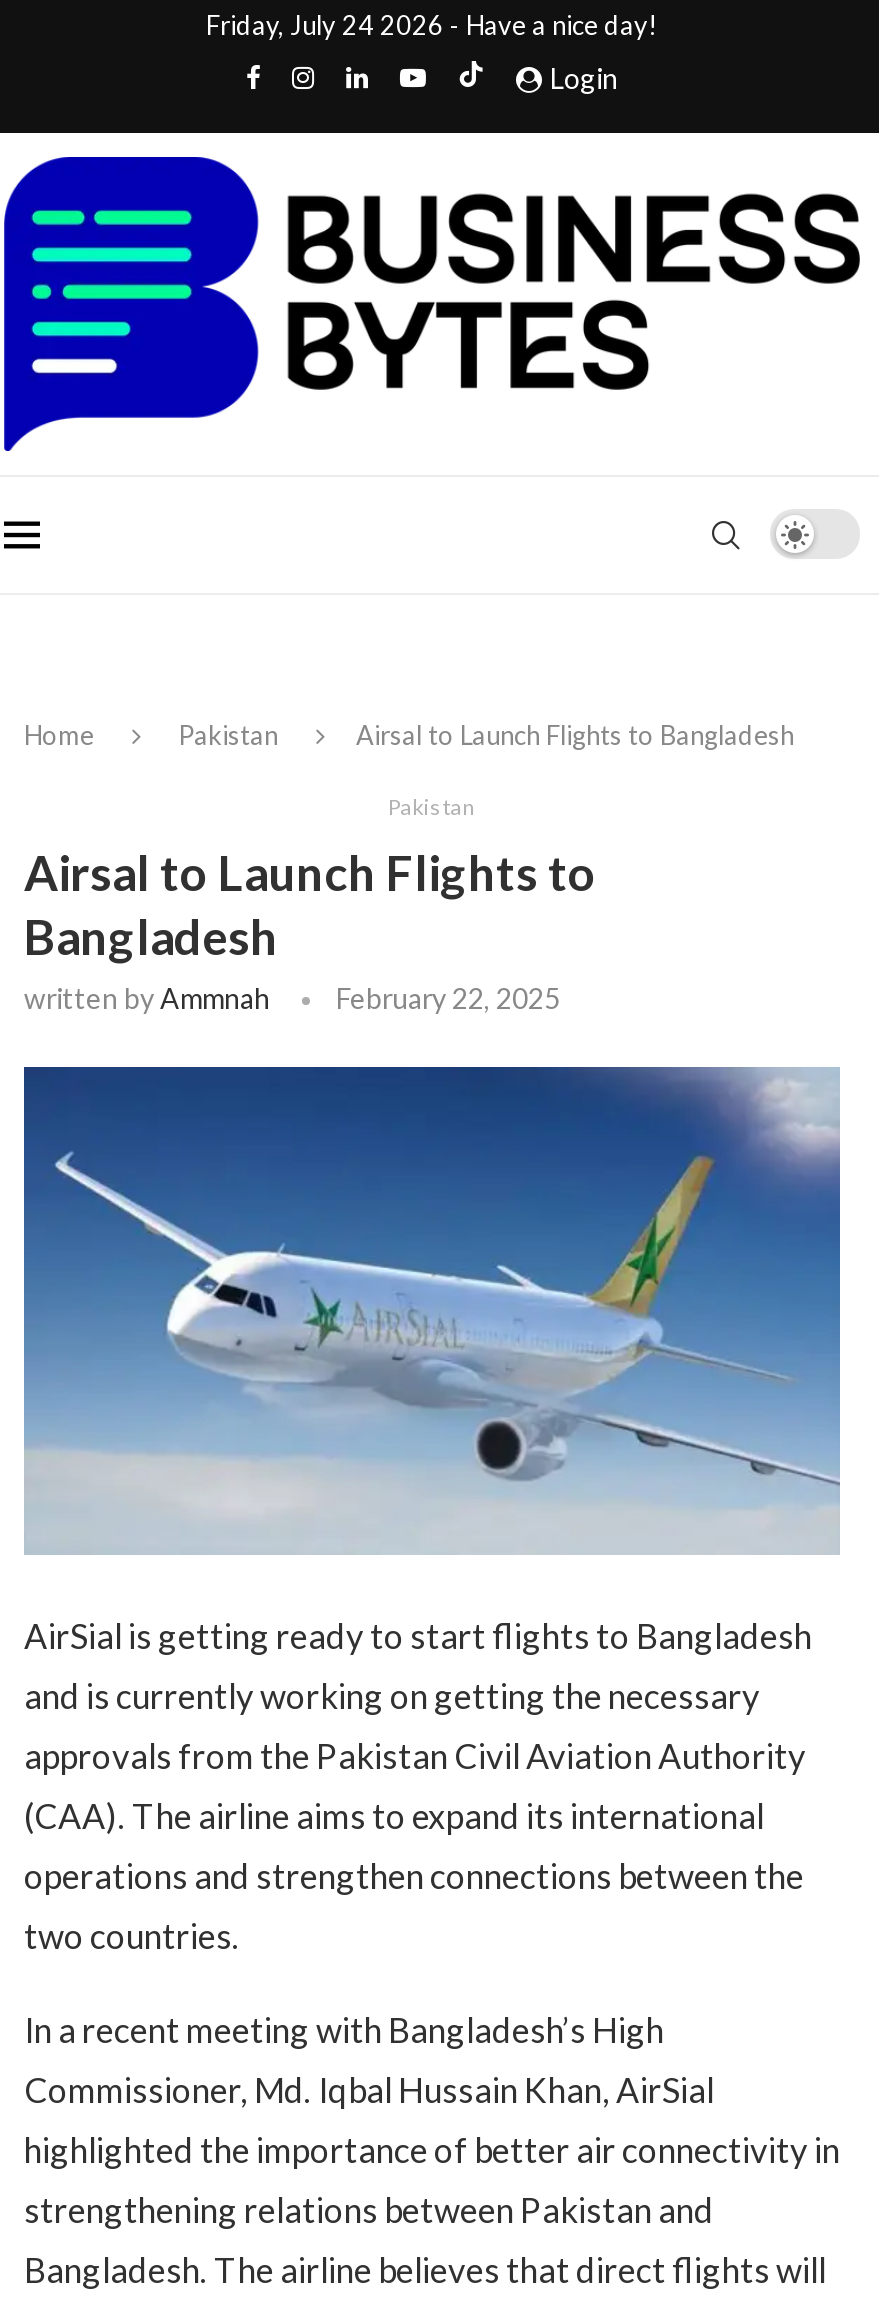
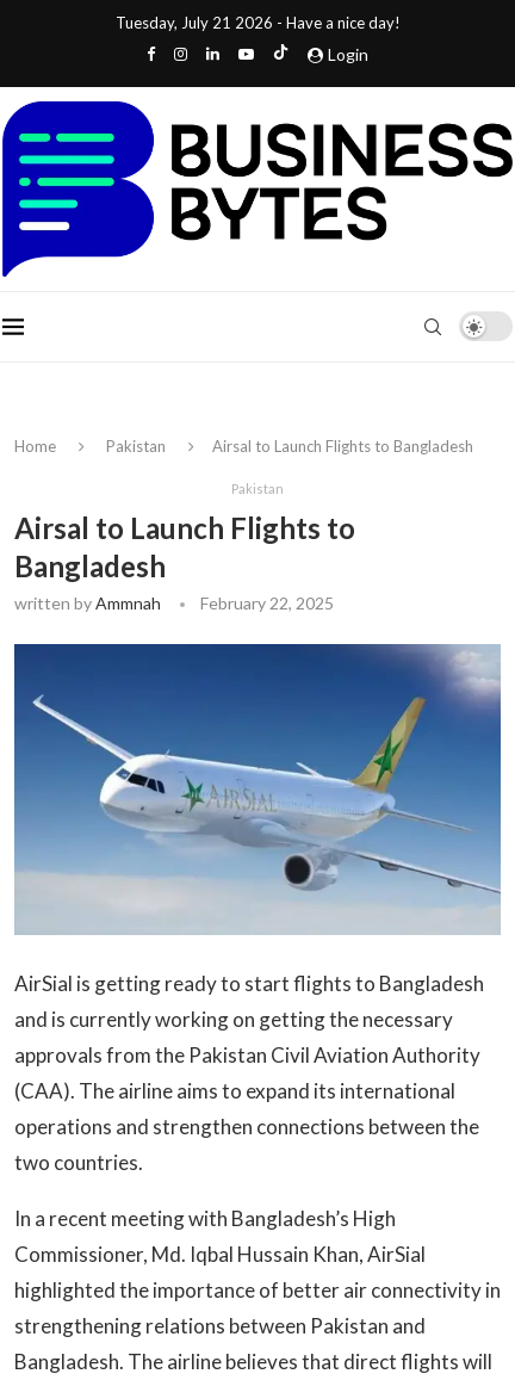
[206,9,658,41] Friday, July 24 2026 - Have a nice day! -> [115,13,400,32] Tuesday, July 21 2026 - Have a nice day!

